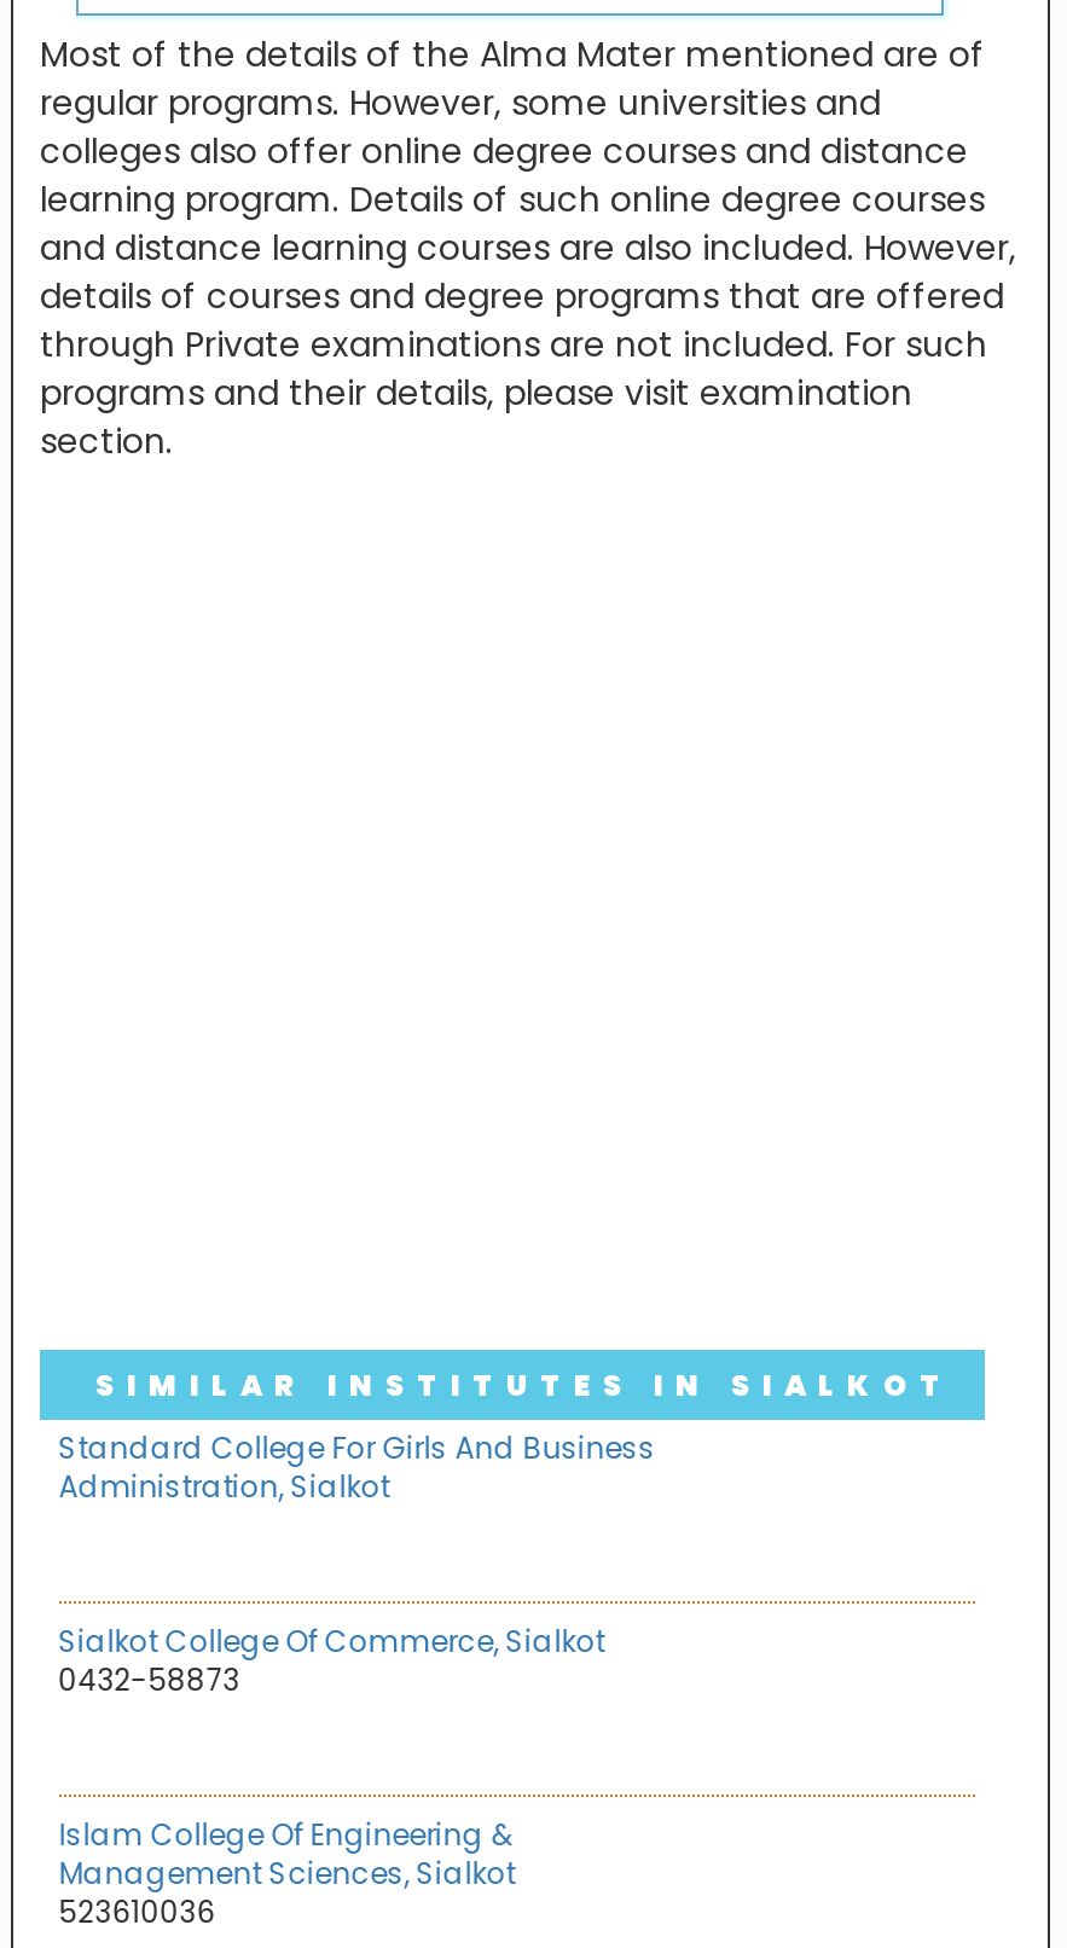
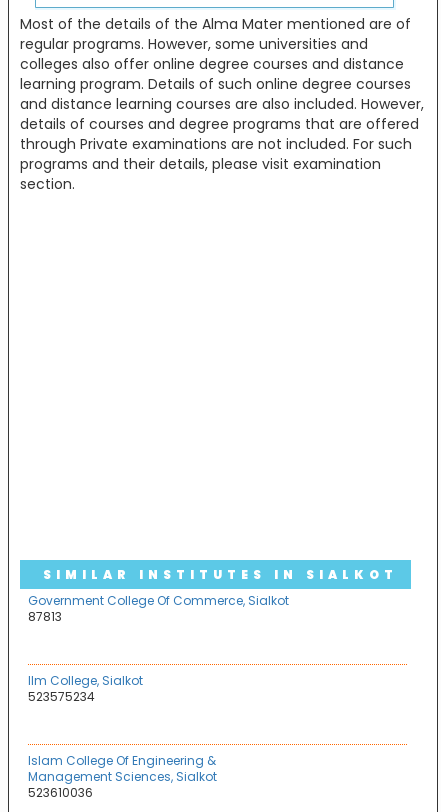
[59,1428,656,1508] Standard College For Girls And Business | Administration, Sialkot -> [28,592,289,625] Government College Of Commerce, Sialkot | 87813
[59,1621,605,1701] Sialkot College Of Commerce, Sialkot | 0432-58873 -> [28,672,143,705] Ilm College, Sialkot | 523575234

